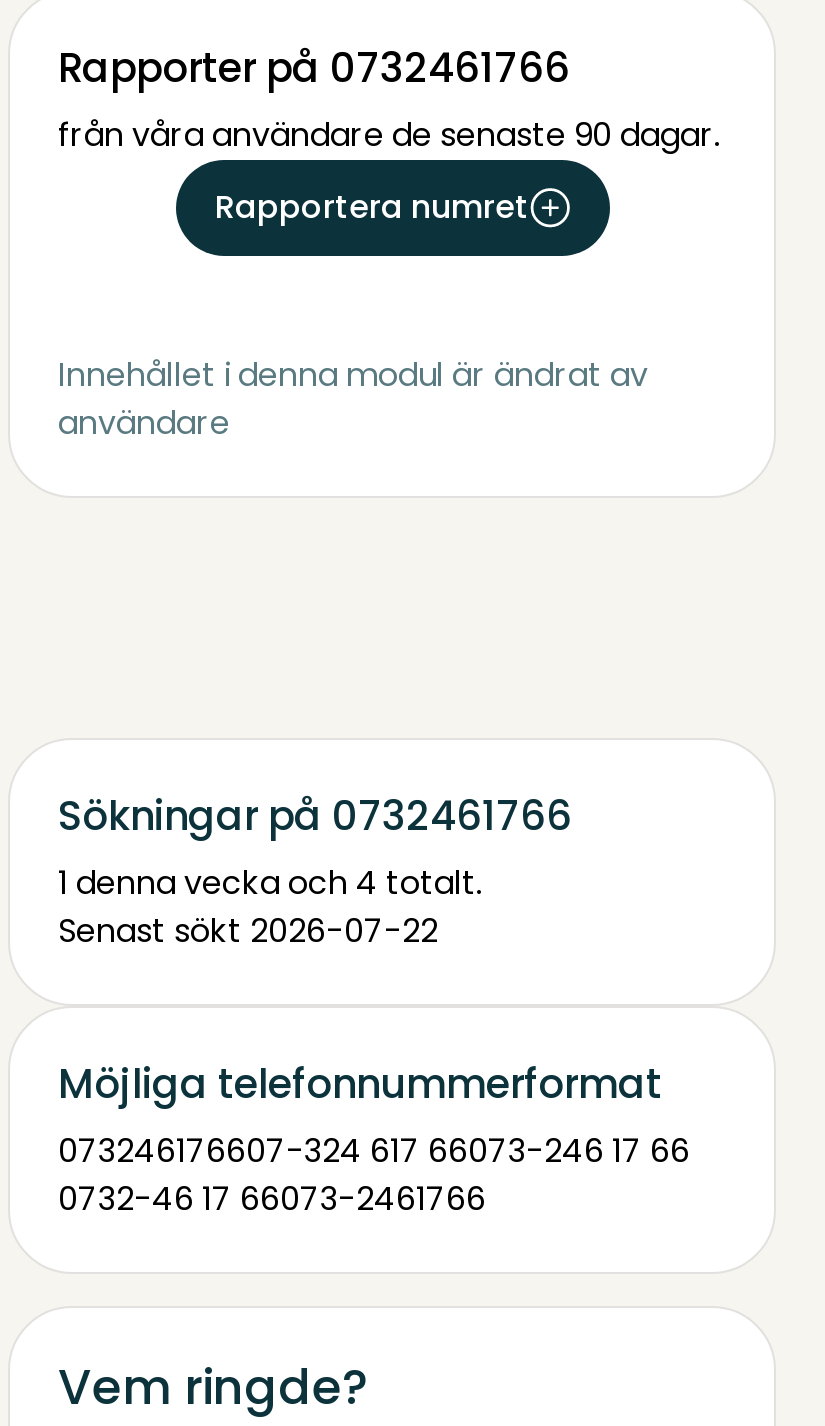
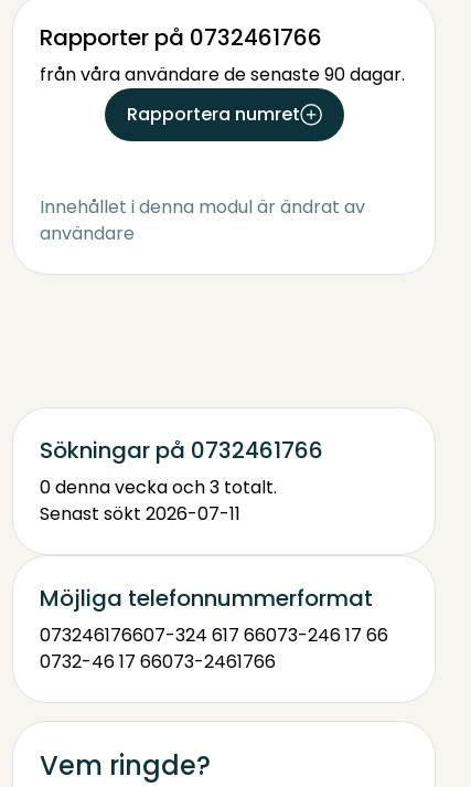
[58,860,482,906] 1 denna vecka och 4 totalt. -> [40,475,277,500] 0 denna vecka och 3 totalt.
[58,908,438,954] Senast sökt 2026-07-22 -> [40,501,240,527] Senast sökt 2026-07-11

